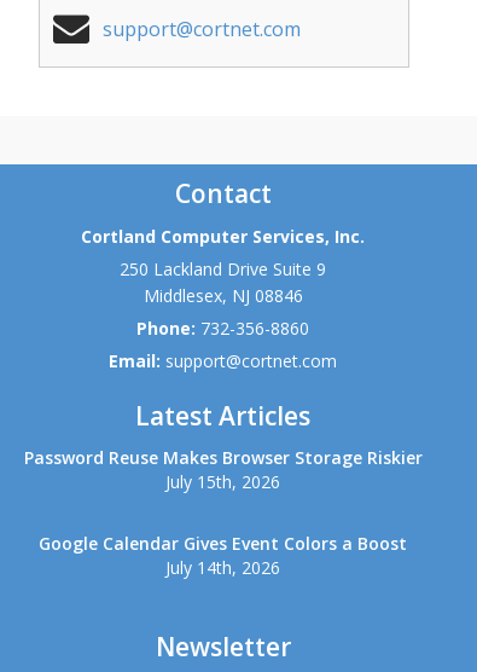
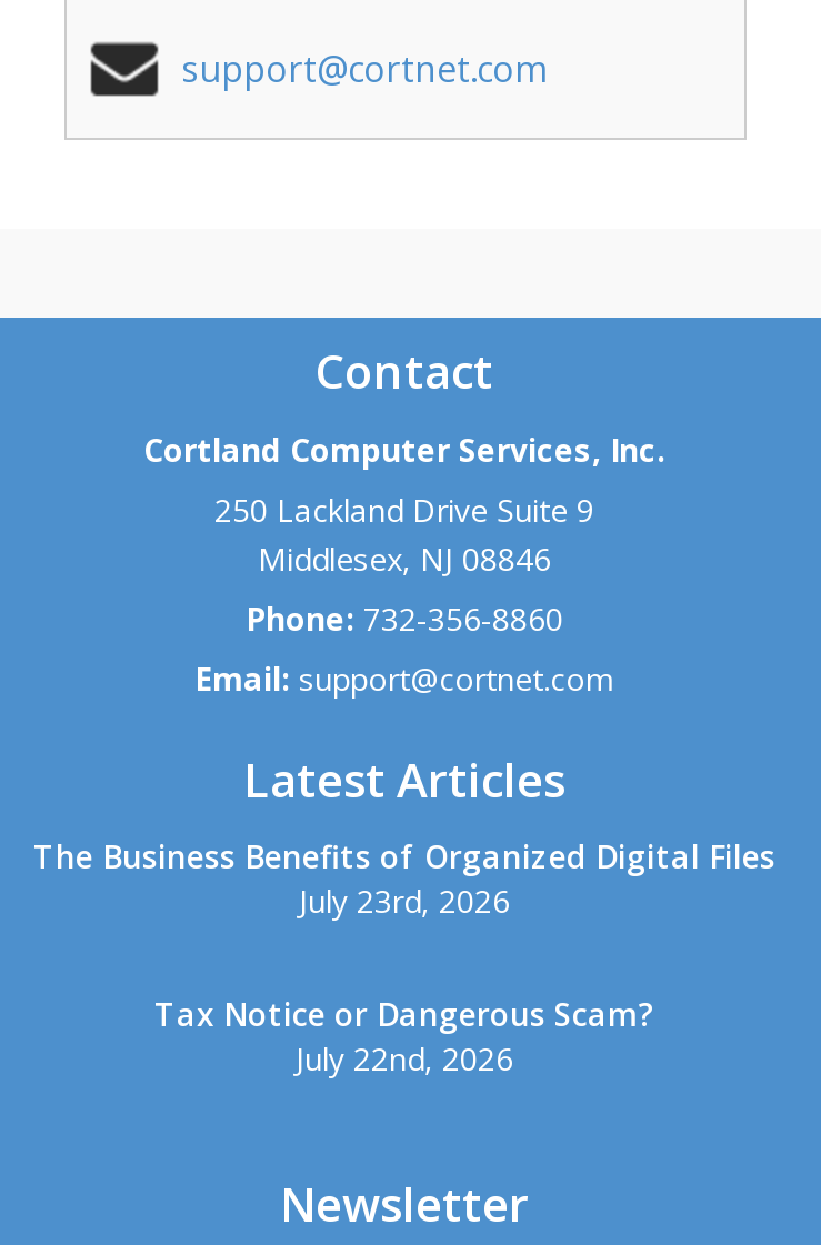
[24,446,423,493] Password Reuse Makes Browser Storage Riskier | July 15th, 2026 -> [33,835,775,922] The Business Benefits of Organized Digital Files | July 23rd, 2026
[39,532,408,579] Google Calendar Gives Event Colors a Boost | July 14th, 2026 -> [154,993,654,1080] Tax Notice or Dangerous Scam? | July 22nd, 2026

